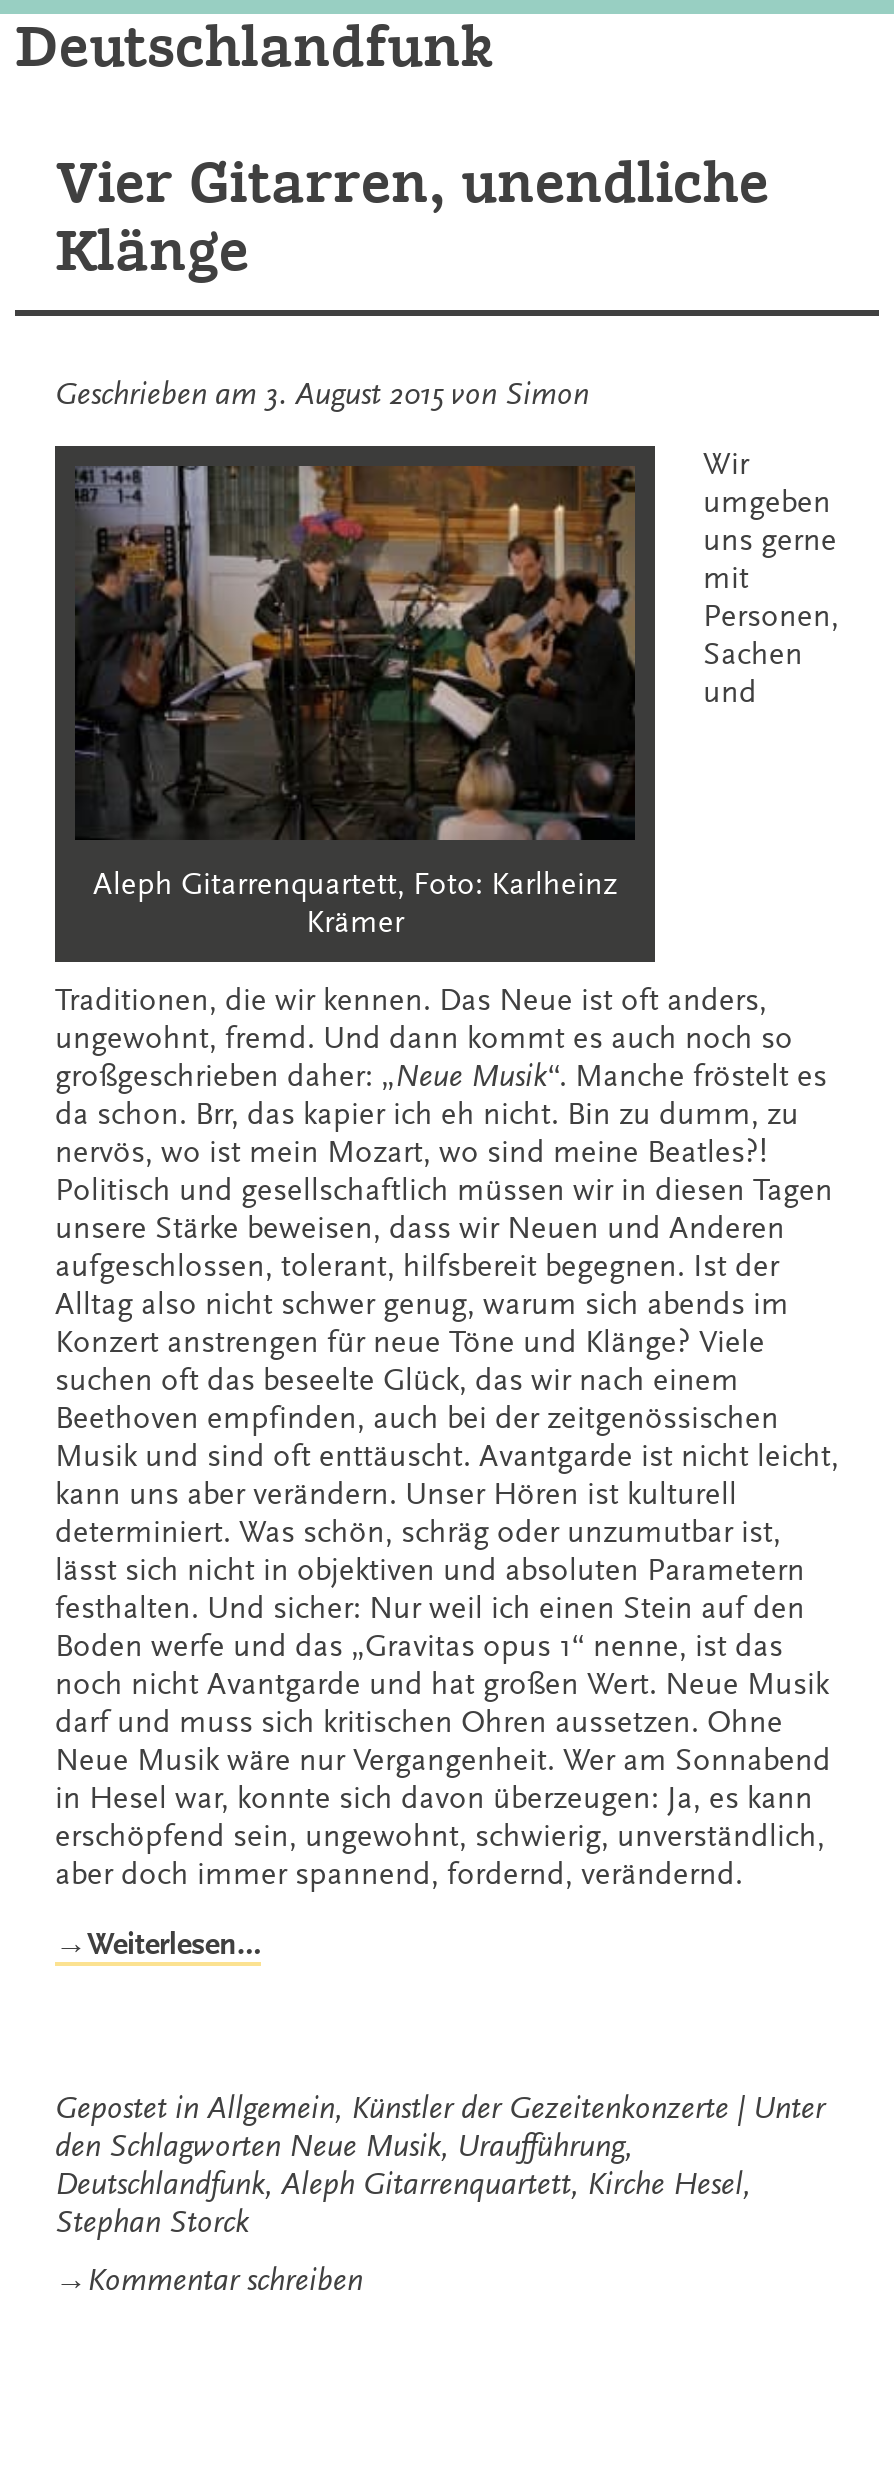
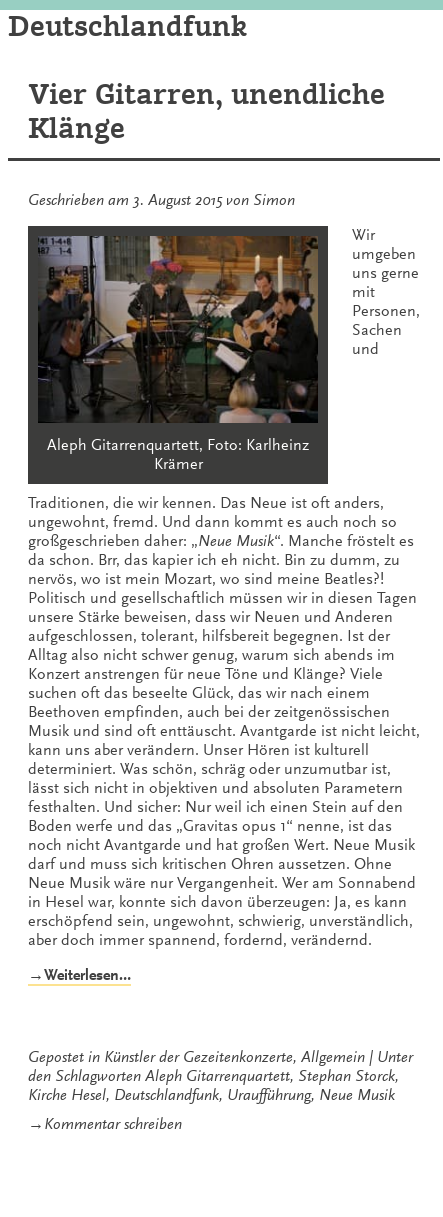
[55,2090,729,2126] Gepostet in Allgemein, Künstler der Gezeitenkonzerte -> [28,1048,365,1066] Gepostet in Künstler der Gezeitenkonzerte, Allgemein
[55,2128,751,2240] den Schlagworten Neue Musik, Uraufführung, | Deutschlandfunk, Aleph Gitarrenquartett, Kirche Hesel, | Stephan Storck -> [28,1067,399,1104] den Schlagworten Aleph Gitarrenquartett, Stephan Storck, | Kirche Hesel, Deutschlandfunk, Uraufführung, Neue Musik

